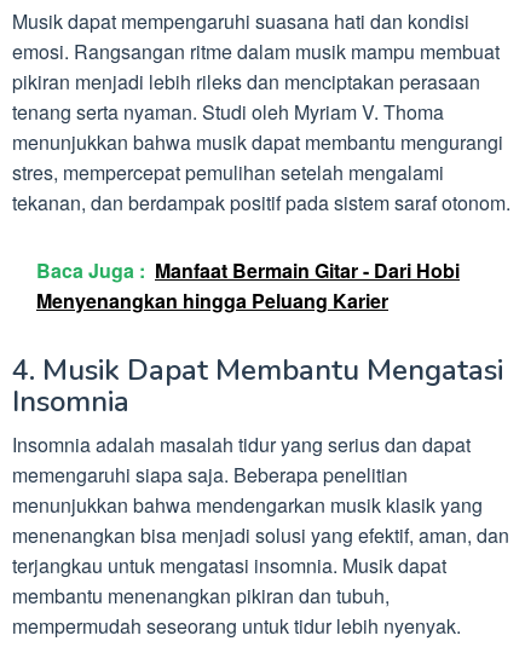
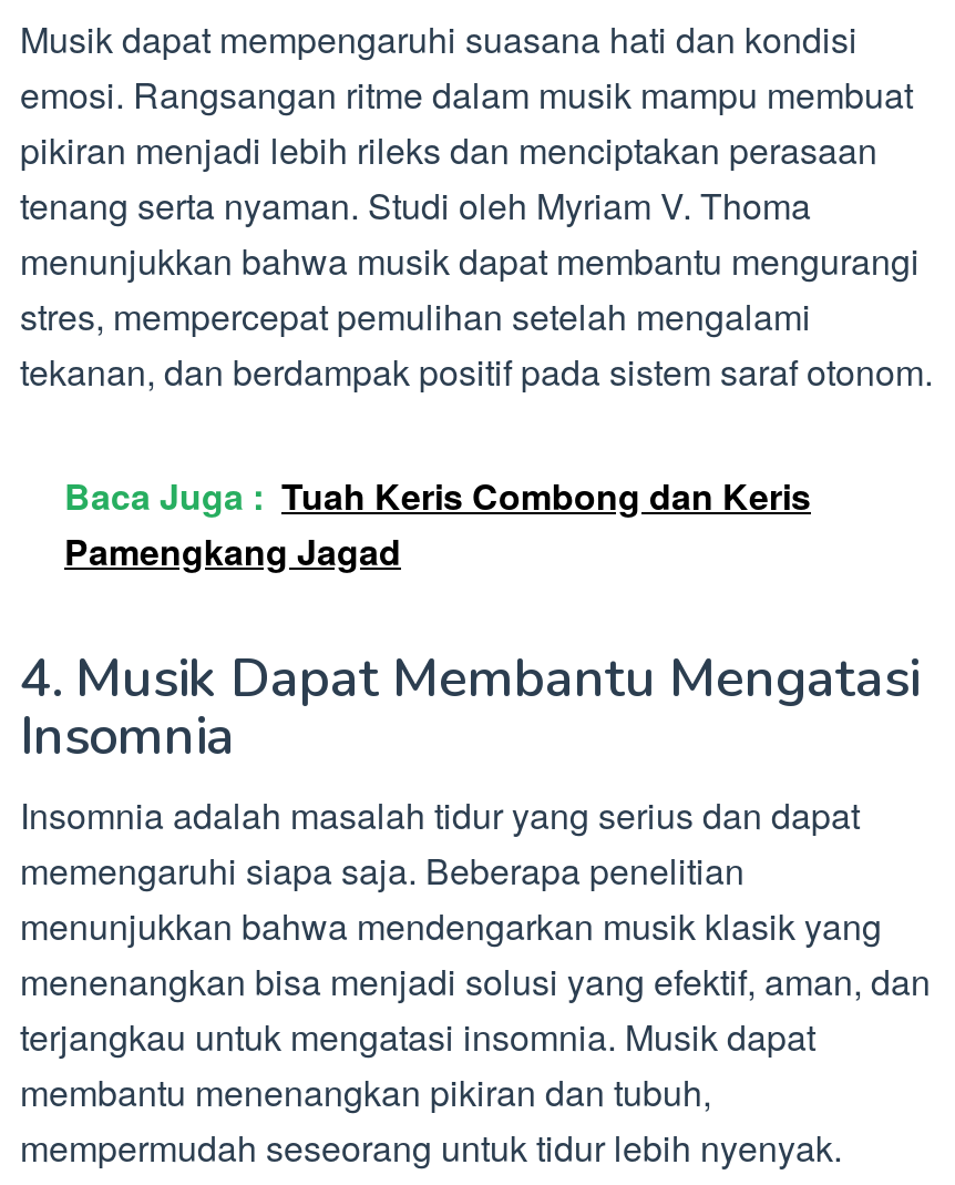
[36,257,460,315] Baca Juga : Manfaat Bermain Gitar - Dari Hobi | Menyenangkan hingga Peluang Karier -> [64,470,811,577] Baca Juga : Tuah Keris Combong dan Keris | Pamengkang Jagad

